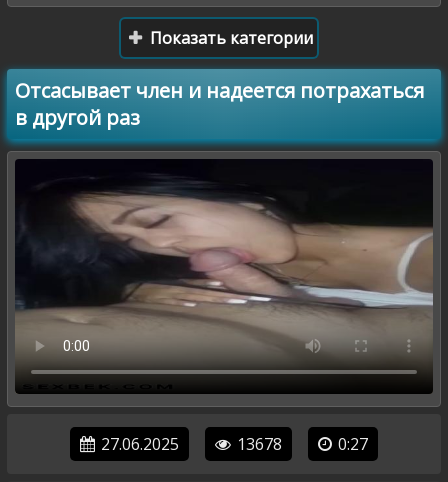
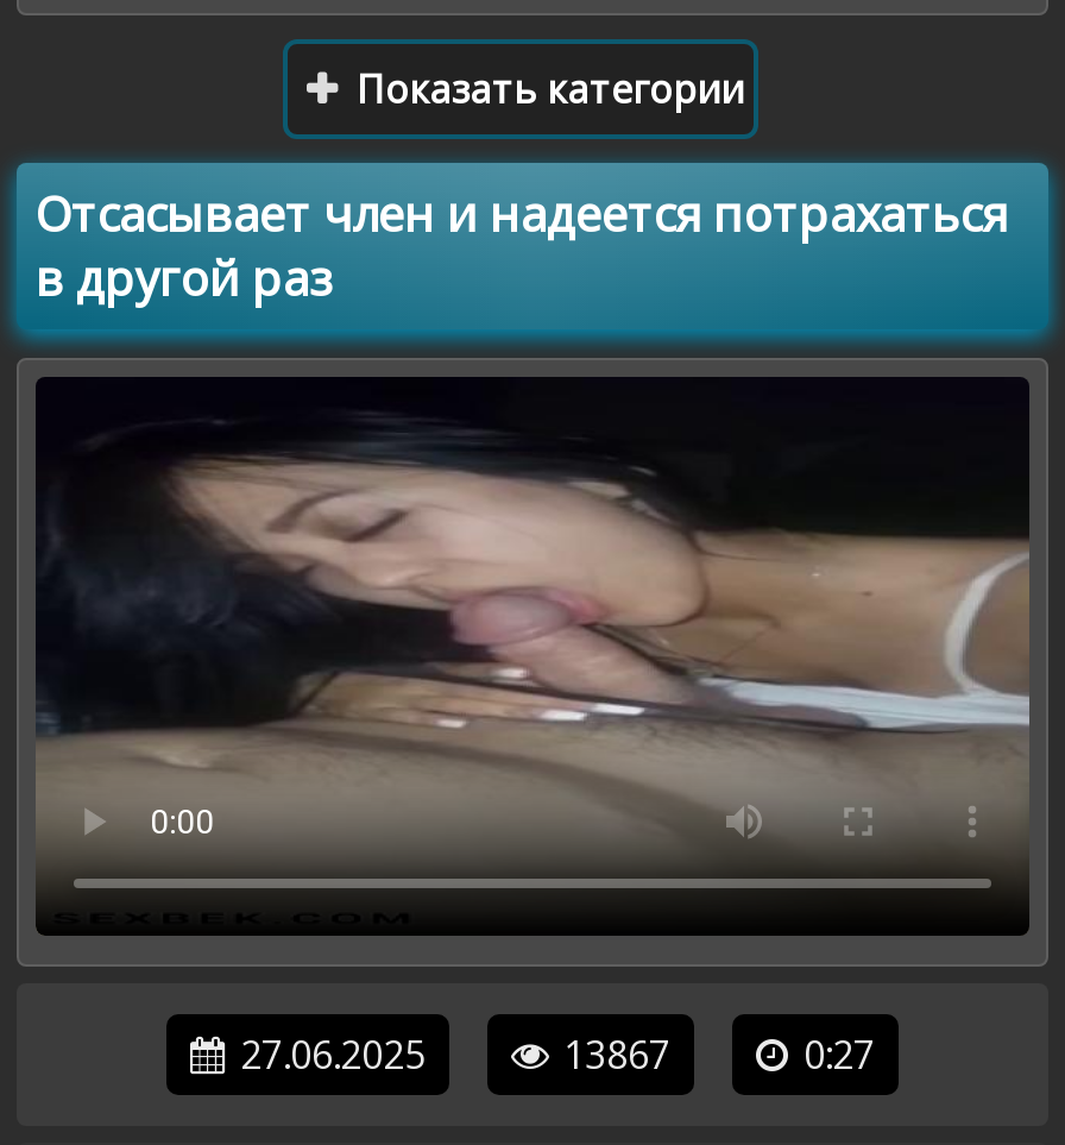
[233,433,282,455] 13678 -> [554,1029,670,1081] 13867

